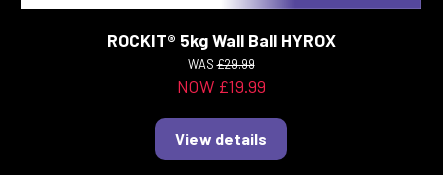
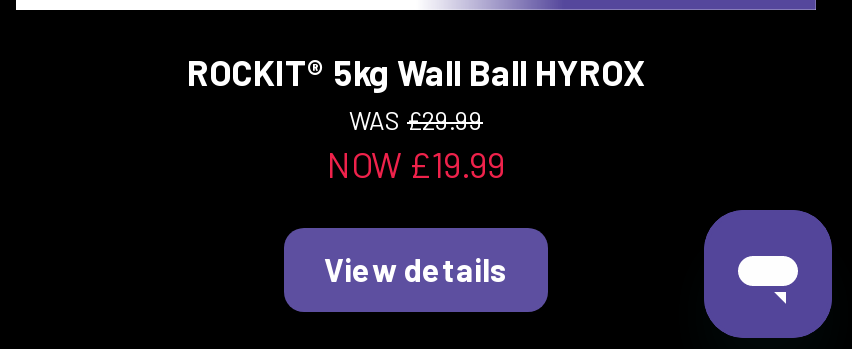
none -> [702,208,834,340] [image]

